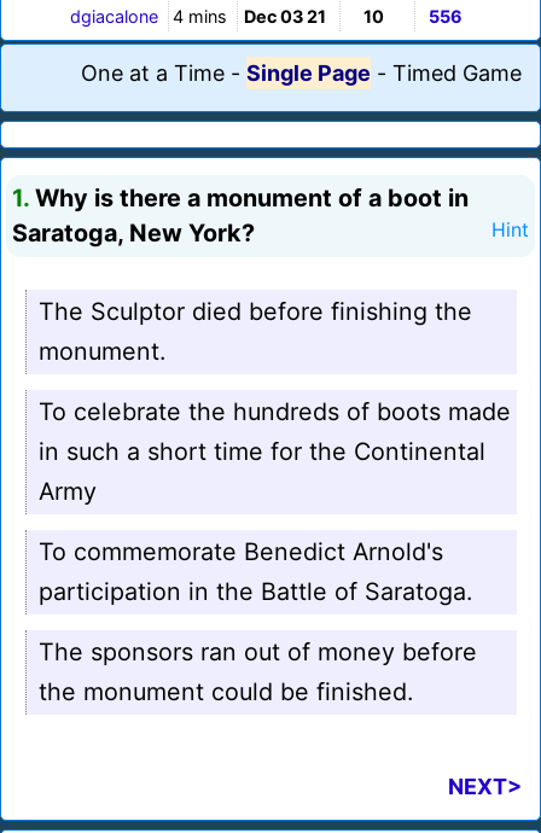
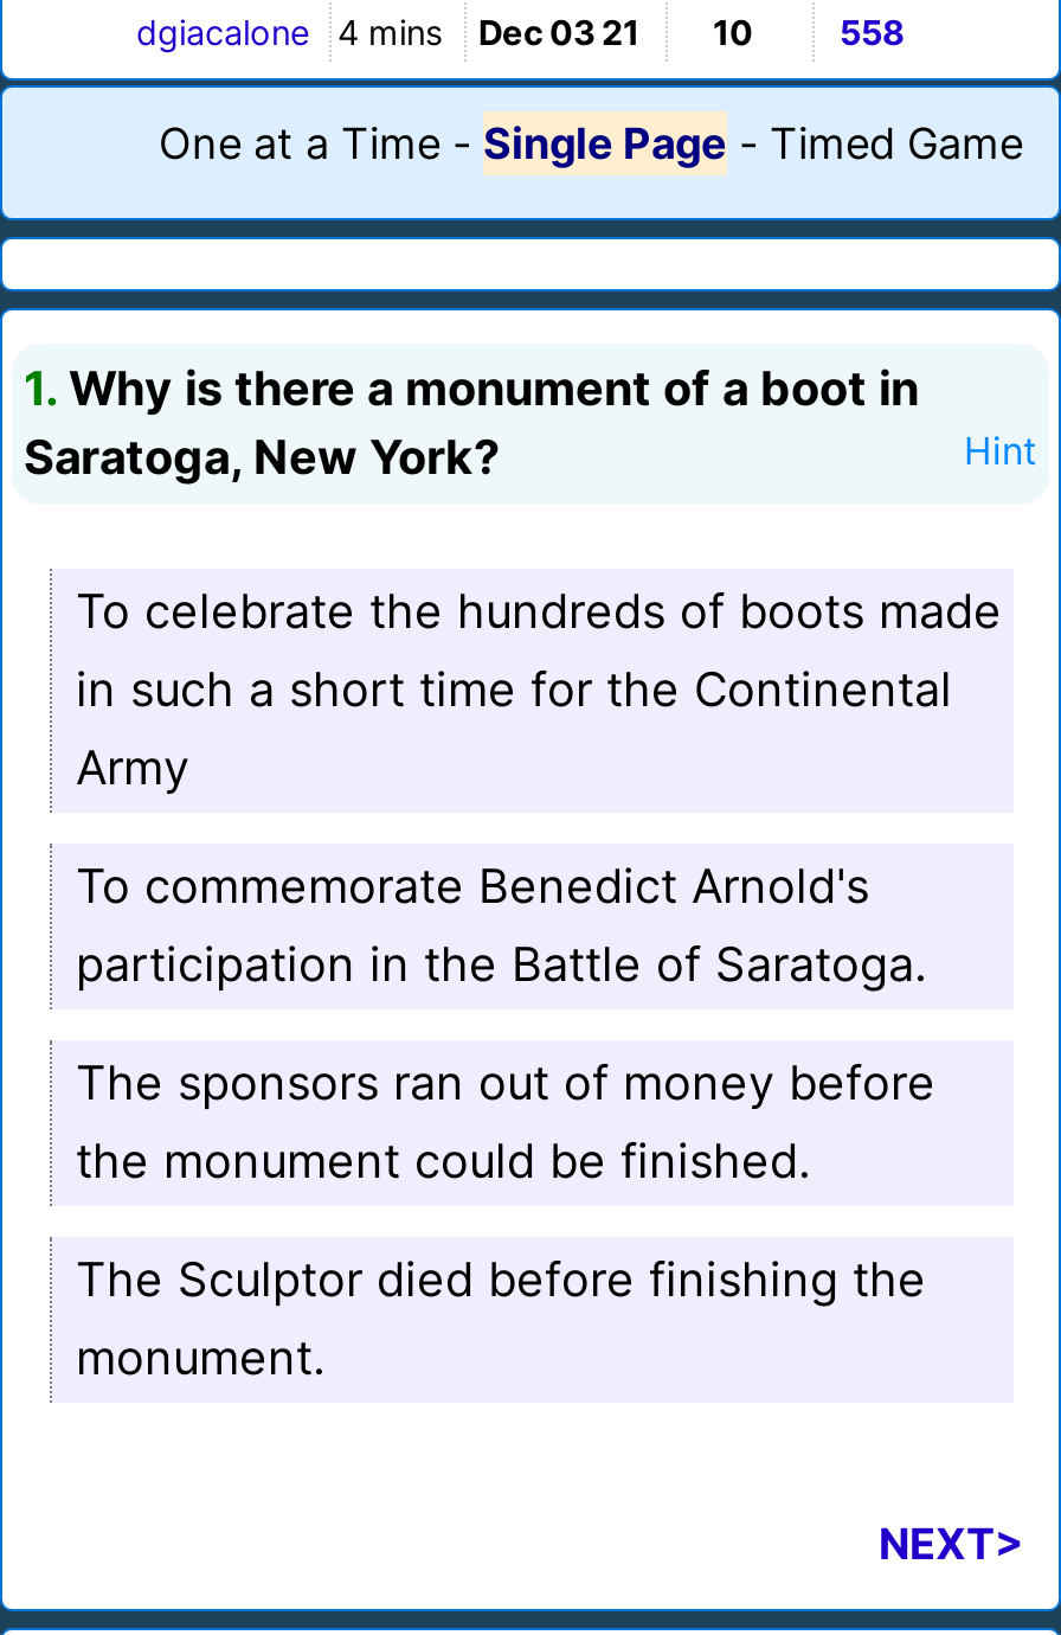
[428,6,462,27] 556 -> [840,12,906,52] 558
moved [39,297,472,366] -> [76,1251,926,1386]: The Sculptor died before finishing the | monument.
moved [39,397,511,706] -> [76,583,1002,1190]: To celebrate the hundreds of boots made | in such a short time for the Continental | Army | To commemorate Benedict Arnold's | participation in the Battle of Saratoga. | The sponsors ran out of money before | the monument could be finished.

